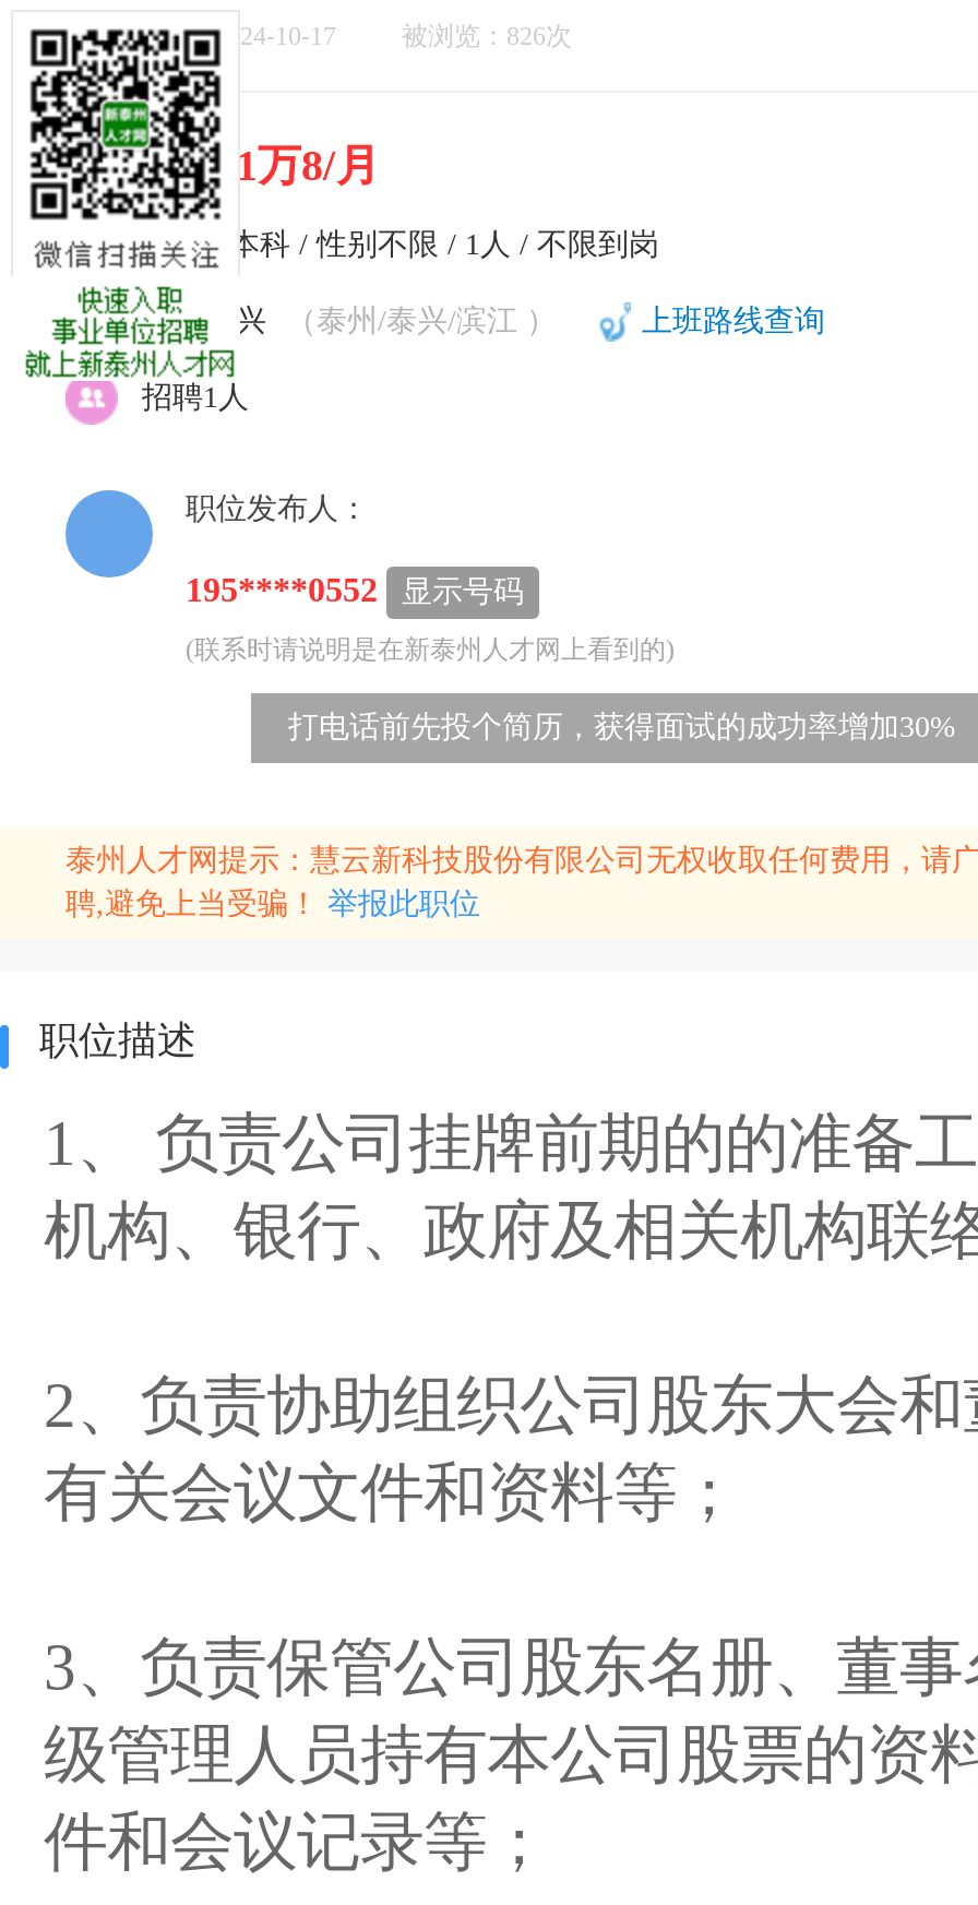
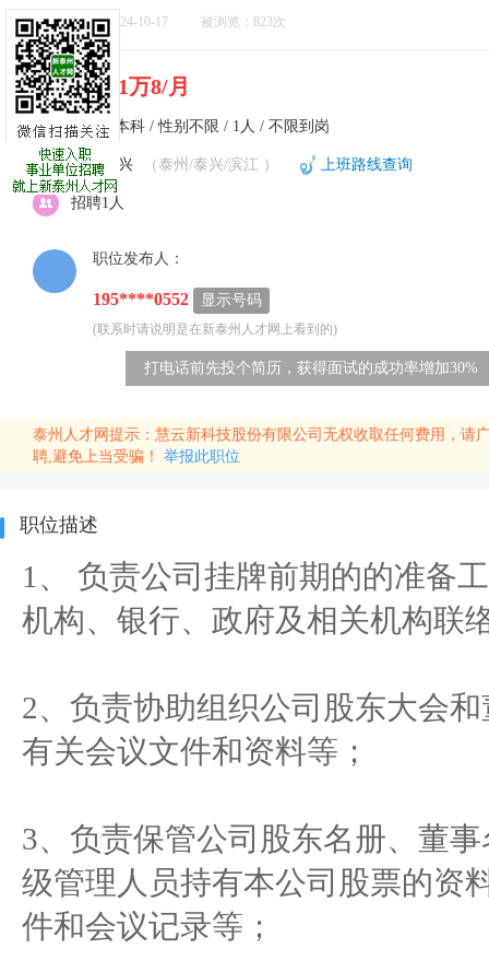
[402,21,572,51] 被浏览：826次 -> [201,14,286,30] 被浏览：823次

